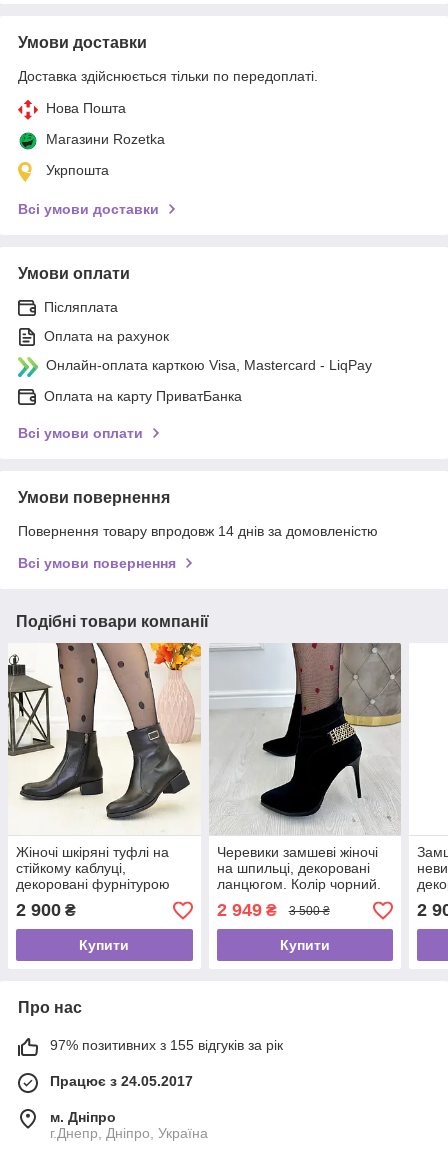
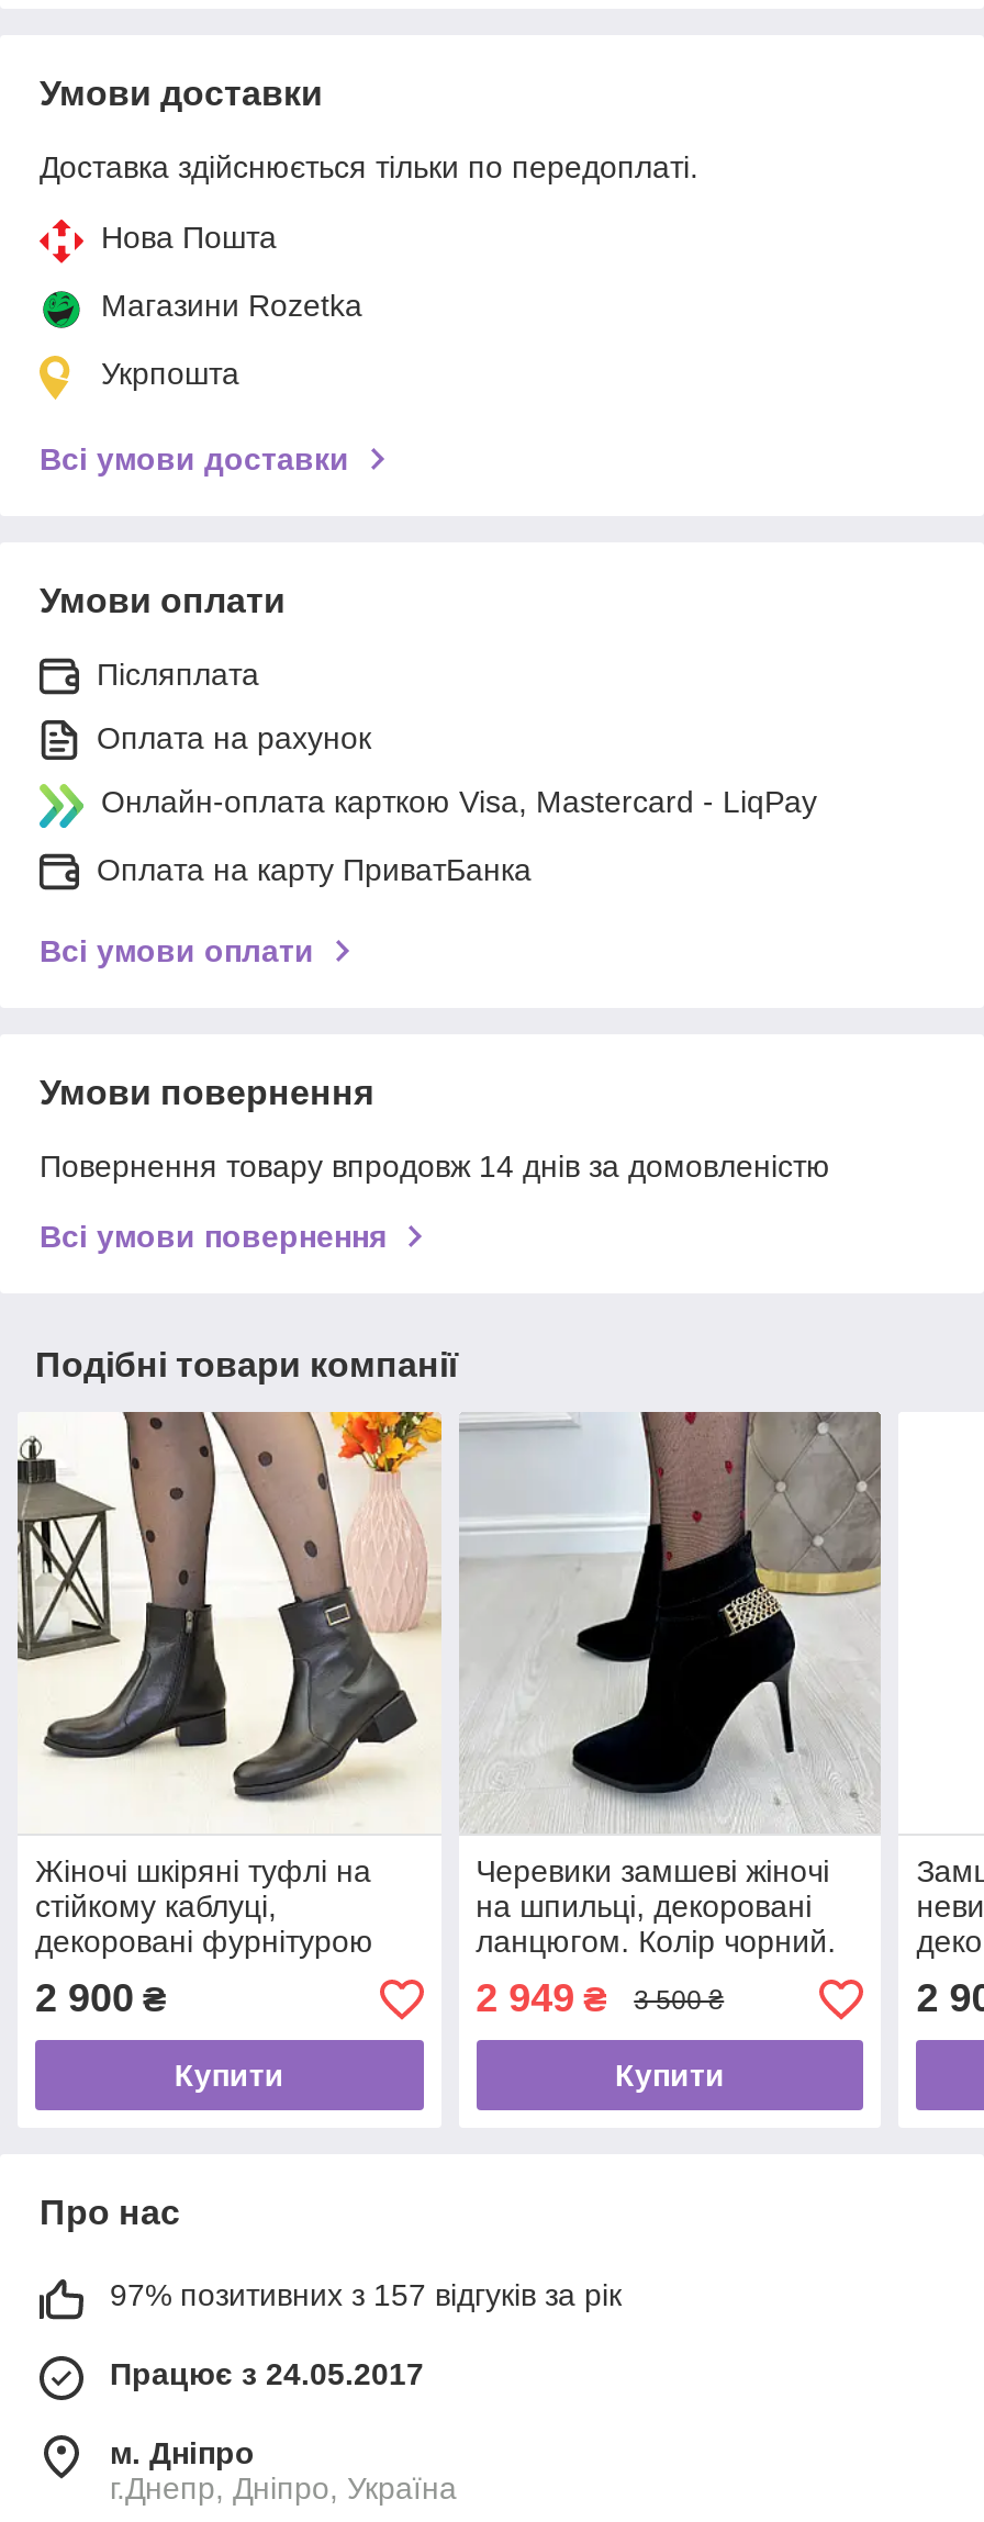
[50,1037,283,1053] 97% позитивних з 155 відгуків за рік -> [110,2278,622,2313] 97% позитивних з 157 відгуків за рік

